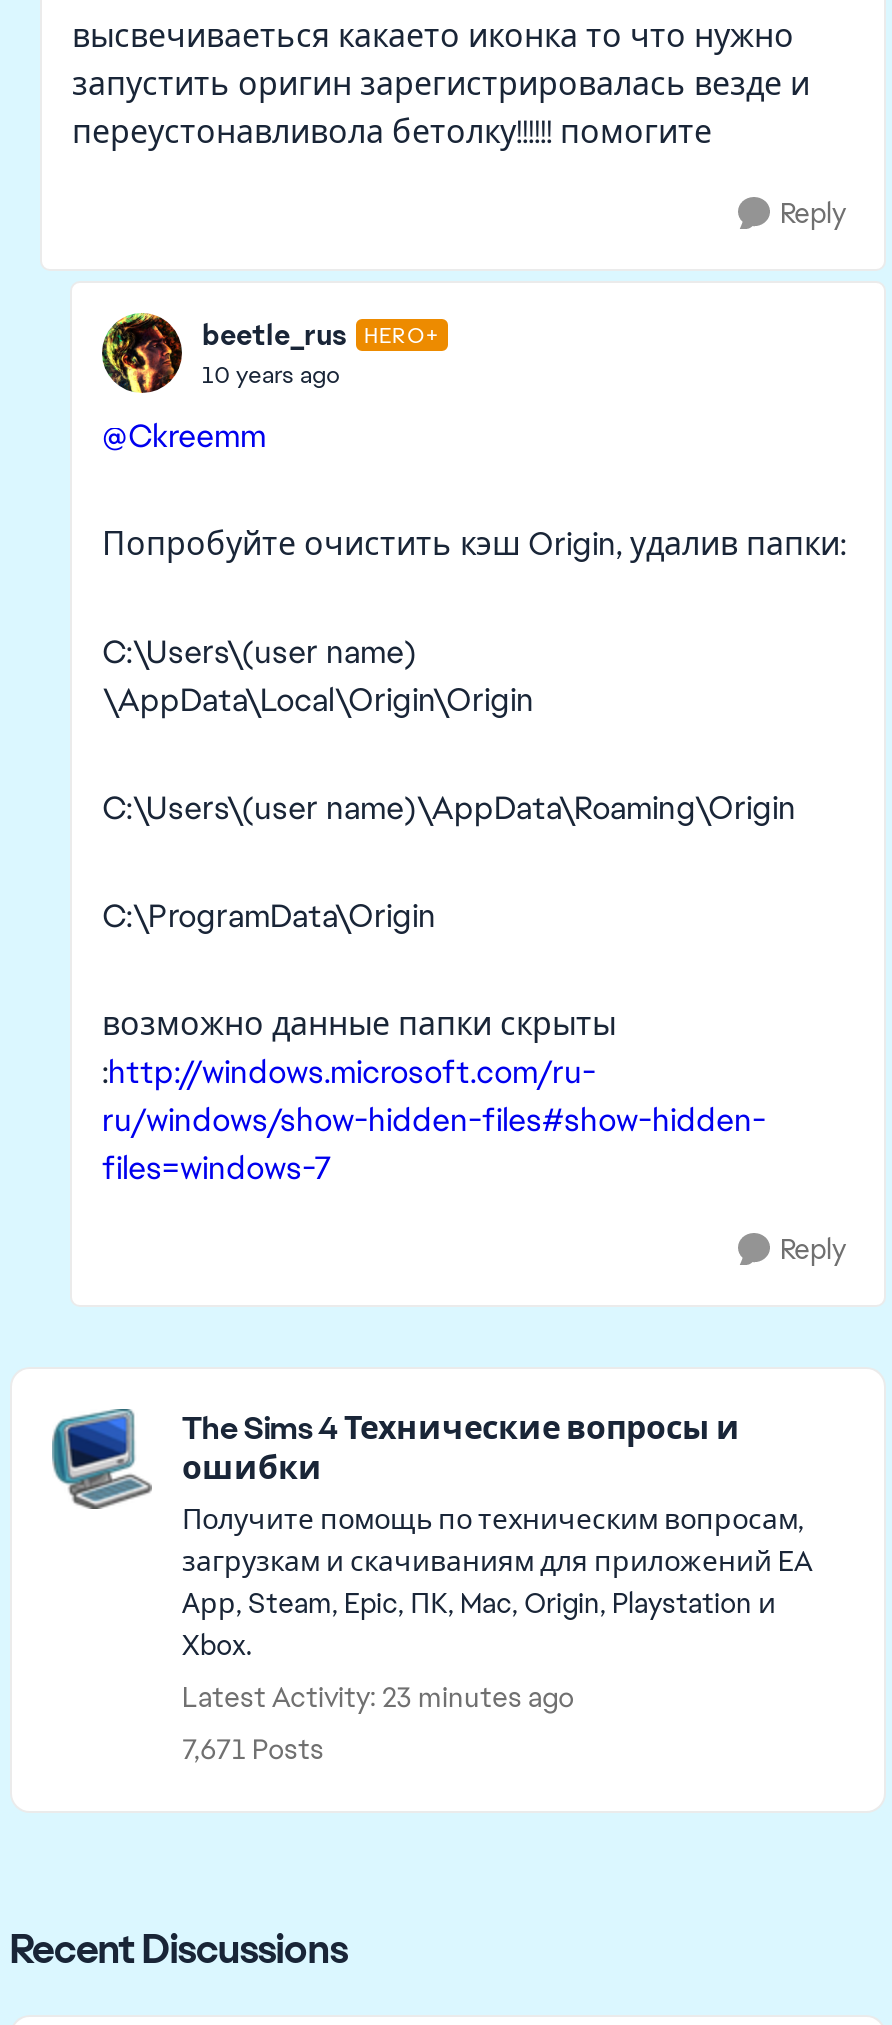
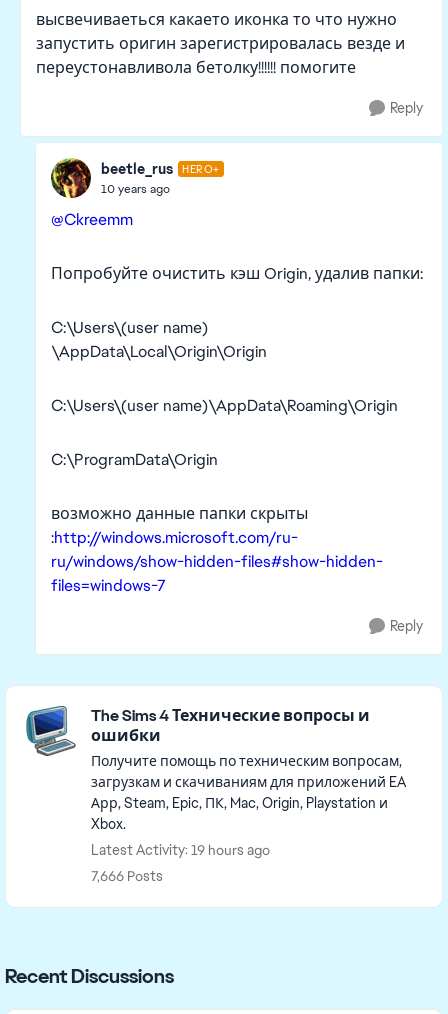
[182,1679,574,1715] Latest Activity: 23 minutes ago -> [91,841,270,859] Latest Activity: 19 hours ago
[182,1731,324,1767] 7,671 Posts -> [91,867,163,885] 7,666 Posts

